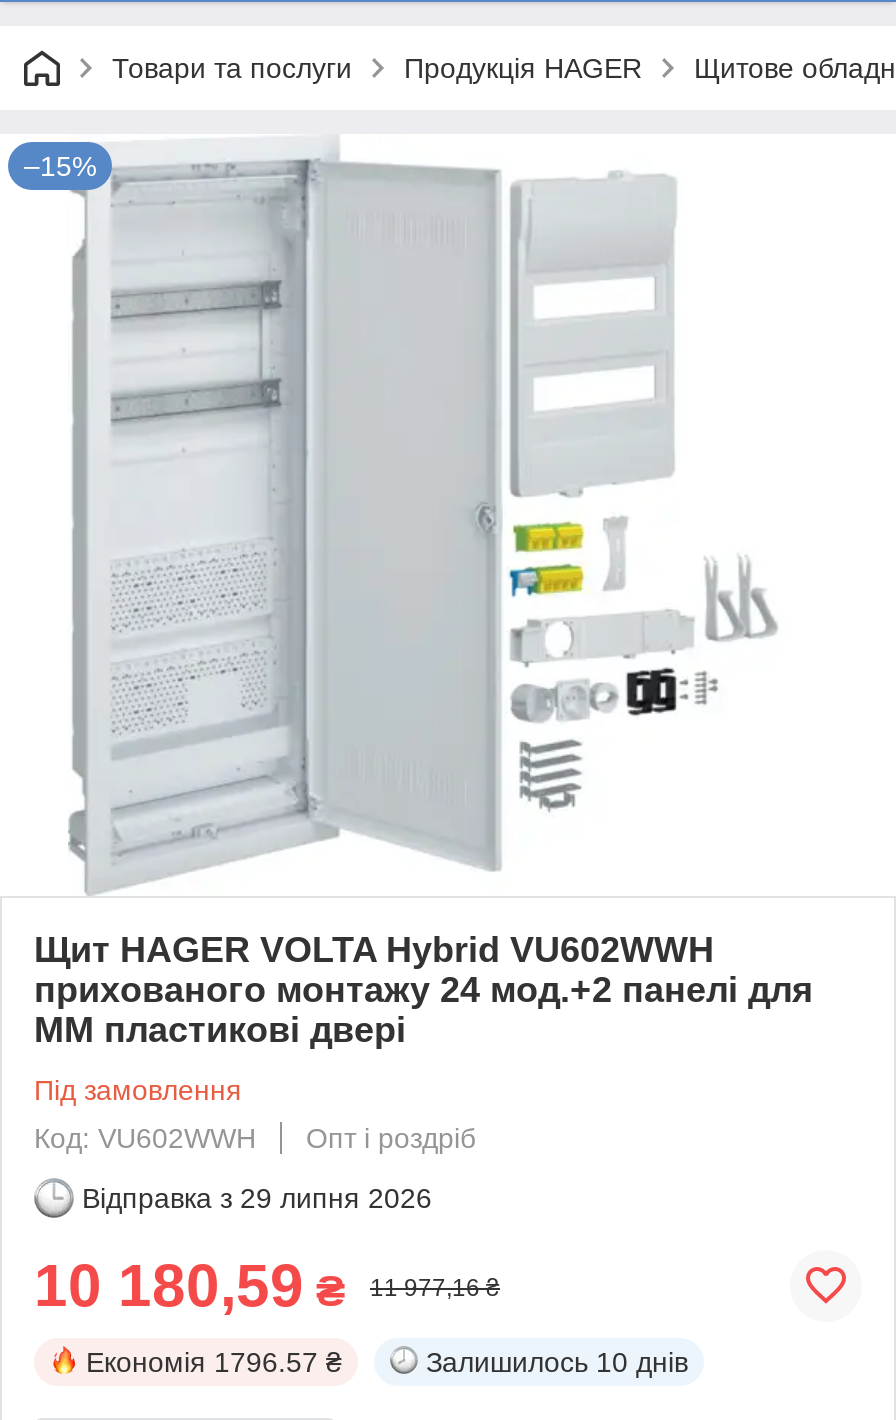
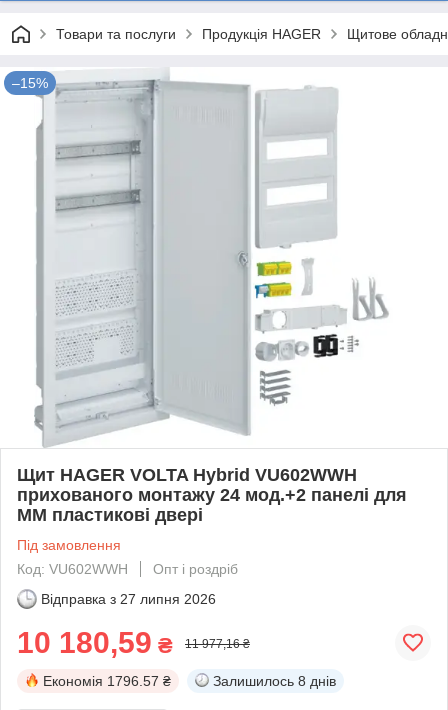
[82,1182,432,1214] Відправка з 29 липня 2026 -> [41,591,216,607] Відправка з 27 липня 2026
[426,1346,688,1378] Залишилось 10 днів -> [213,673,336,689] Залишилось 8 днів

